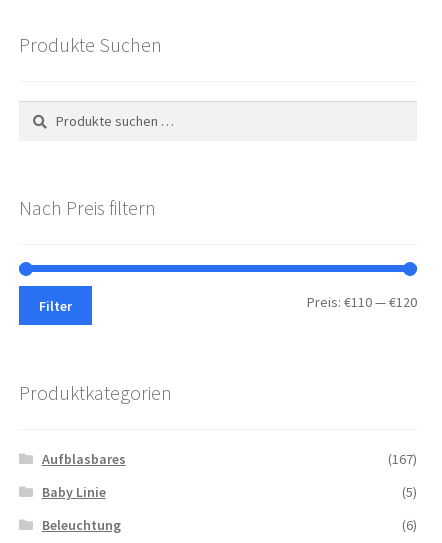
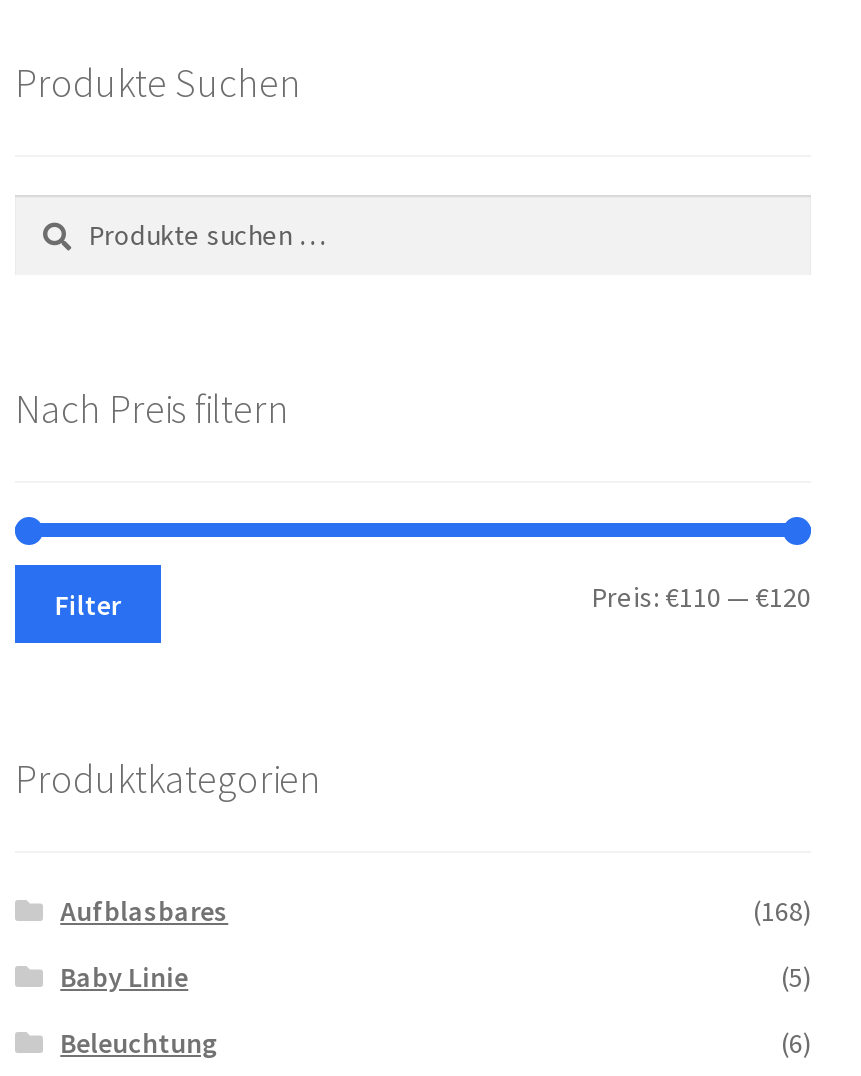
[388,450,417,468] (167) -> [753,893,811,929] (168)

